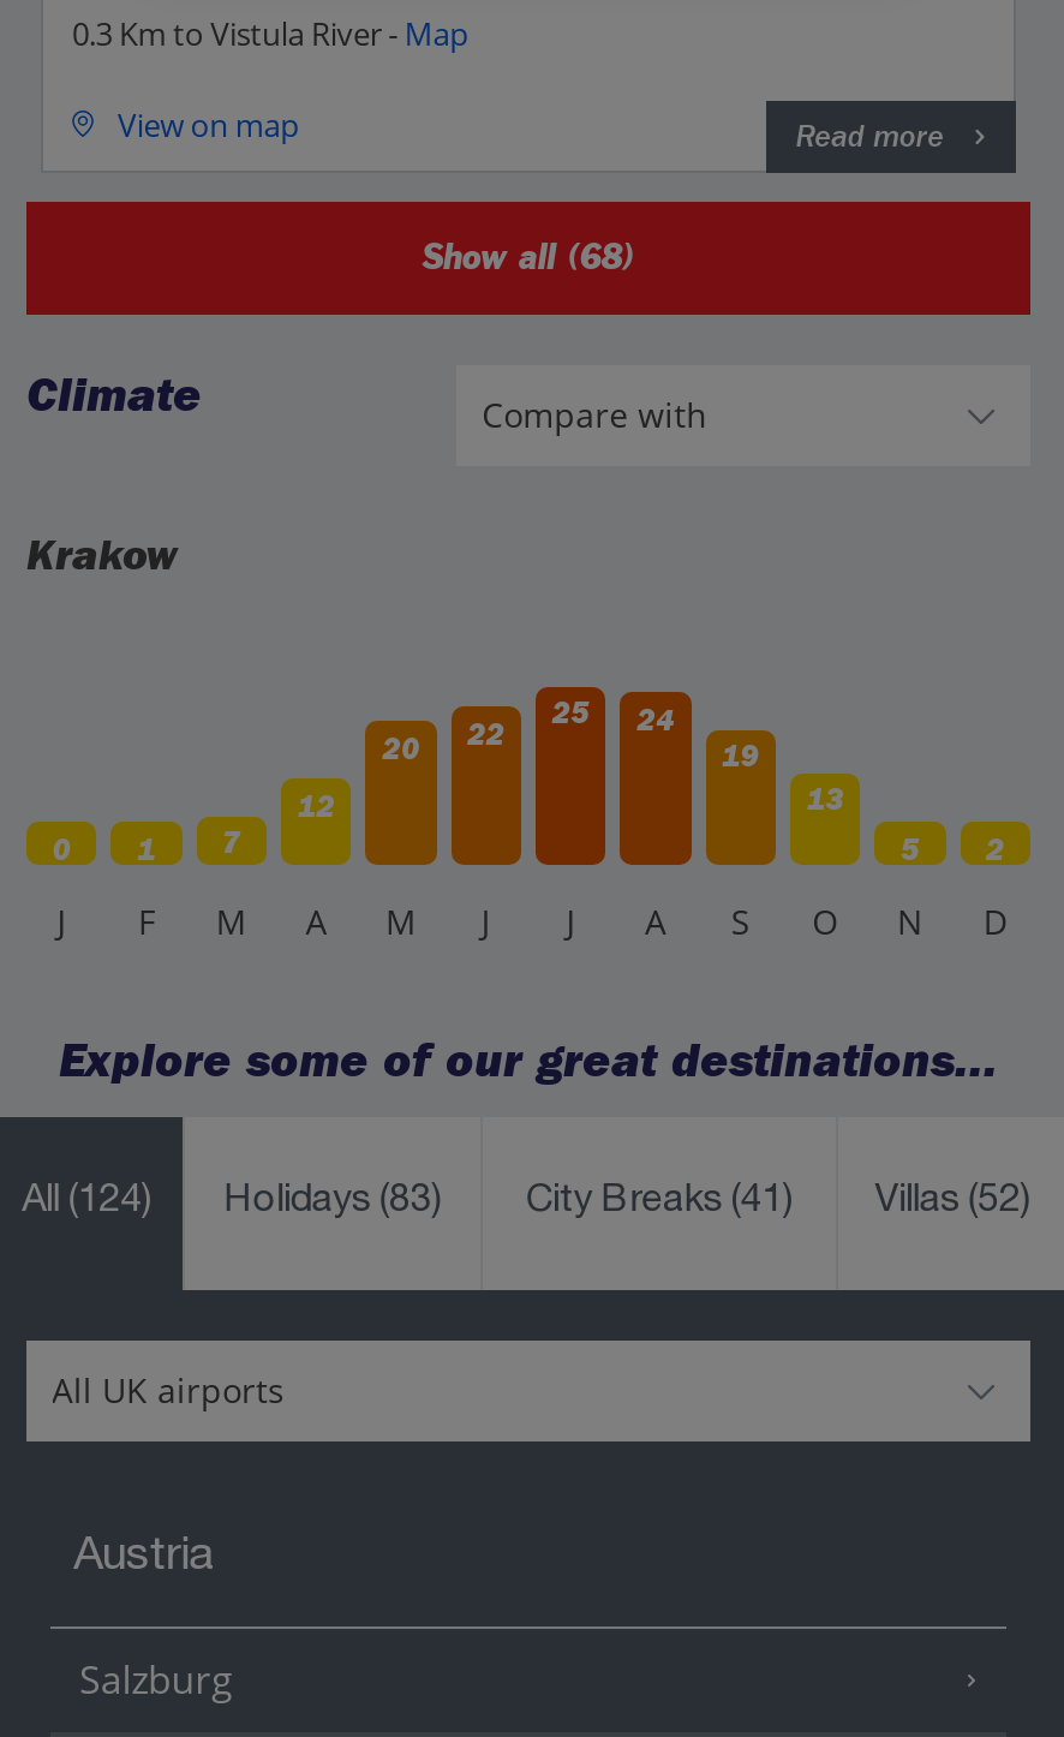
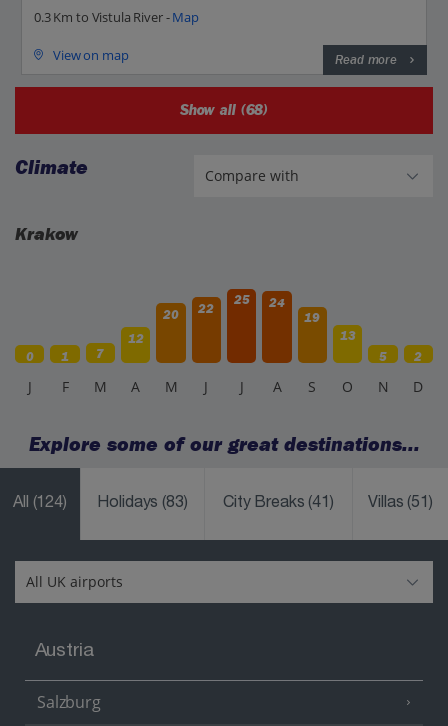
[875,1185,1030,1223] Villas (52) -> [368,496,433,512] Villas (51)

